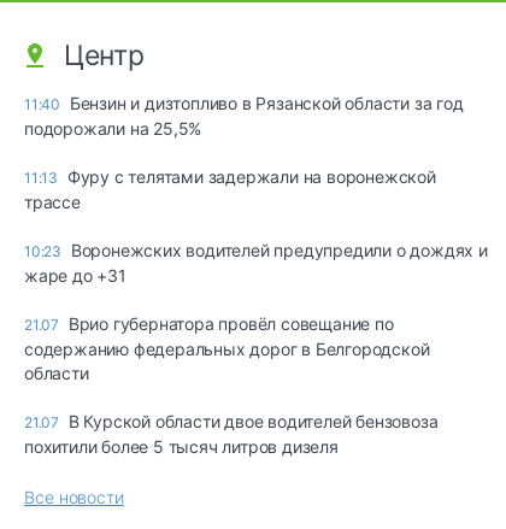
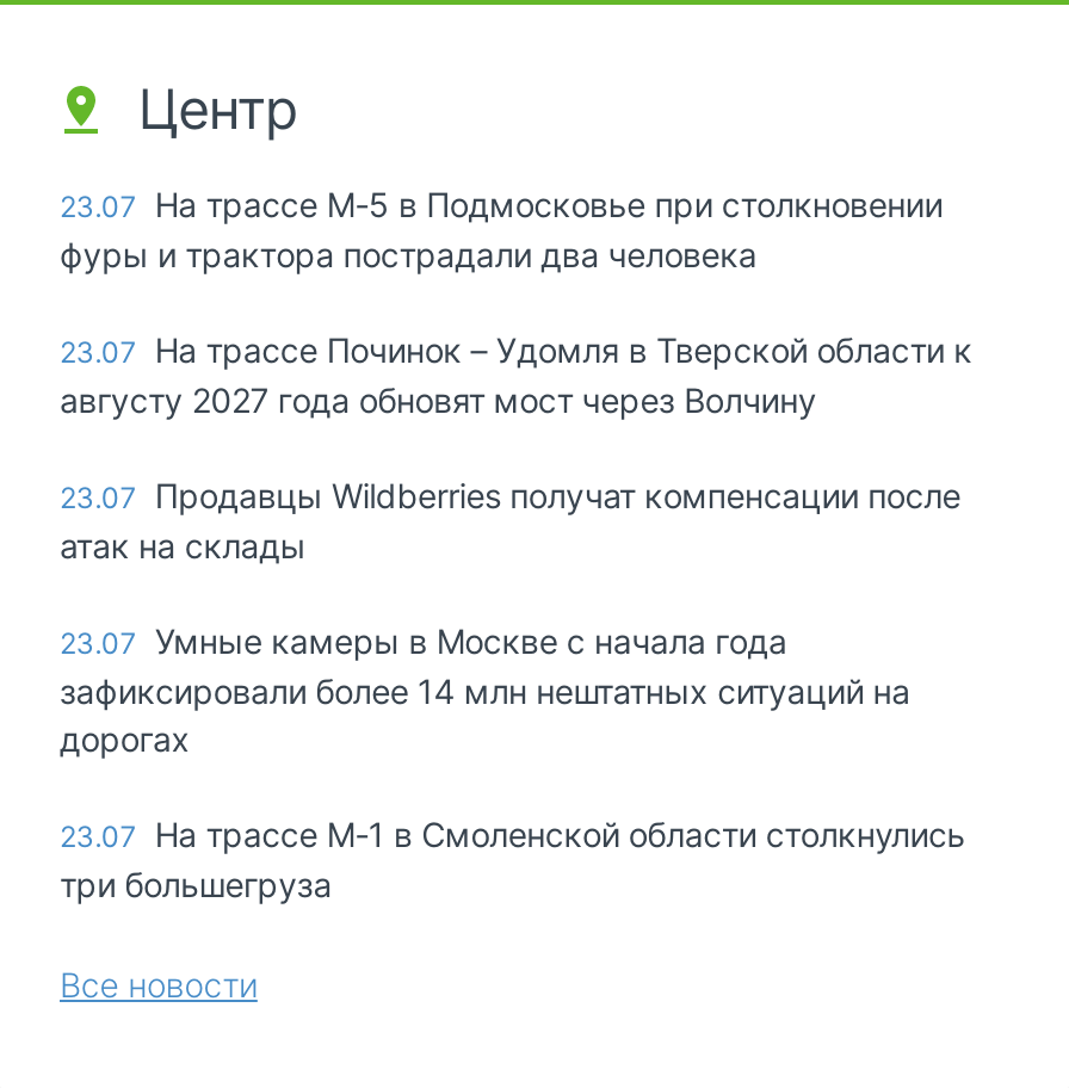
[24,93,463,139] 11:40 Бензин и дизтопливо в Рязанской области за год | подорожали на 25,5% -> [60,184,943,275] 23.07 На трассе М-5 в Подмосковье при столкновении | фуры и трактора пострадали два человека
[24,166,436,212] 11:13 Фуру с телятами задержали на воронежской | трассе -> [60,330,972,420] 23.07 На трассе Починок – Удомля в Тверской области к | августу 2027 года обновят мост через Волчину
[24,240,488,286] 10:23 Воронежских водителей предупредили о дождях и | жаре до +31 -> [60,475,961,566] 23.07 Продавцы Wildberries получат компенсации после | атак на склады
[24,313,429,383] 21.07 Врио губернатора провёл совещание по | содержанию федеральных дорог в Белгородской | области -> [60,621,910,759] 23.07 Умные камеры в Москве с начала года | зафиксировали более 14 млн нештатных ситуаций на | дорогах
[24,411,438,457] 21.07 В Курской области двое водителей бензовоза | похитили более 5 тысяч литров дизеля -> [60,814,965,905] 23.07 На трассе М-1 в Смоленской области столкнулись | три большегруза

